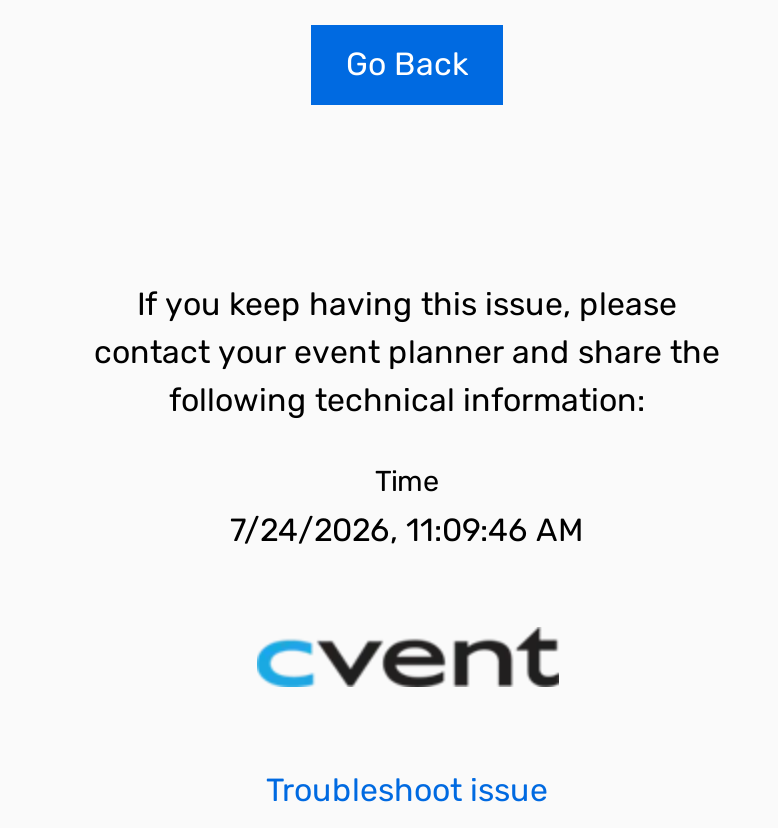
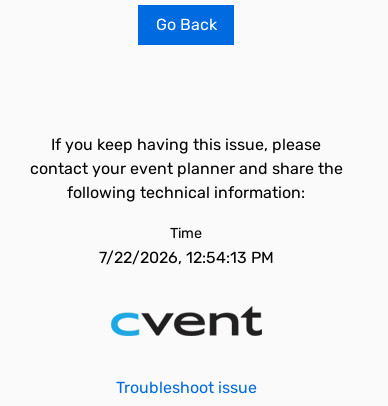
[230,511,584,549] 7/24/2026, 11:09:46 AM -> [98,248,273,267] 7/22/2026, 12:54:13 PM

